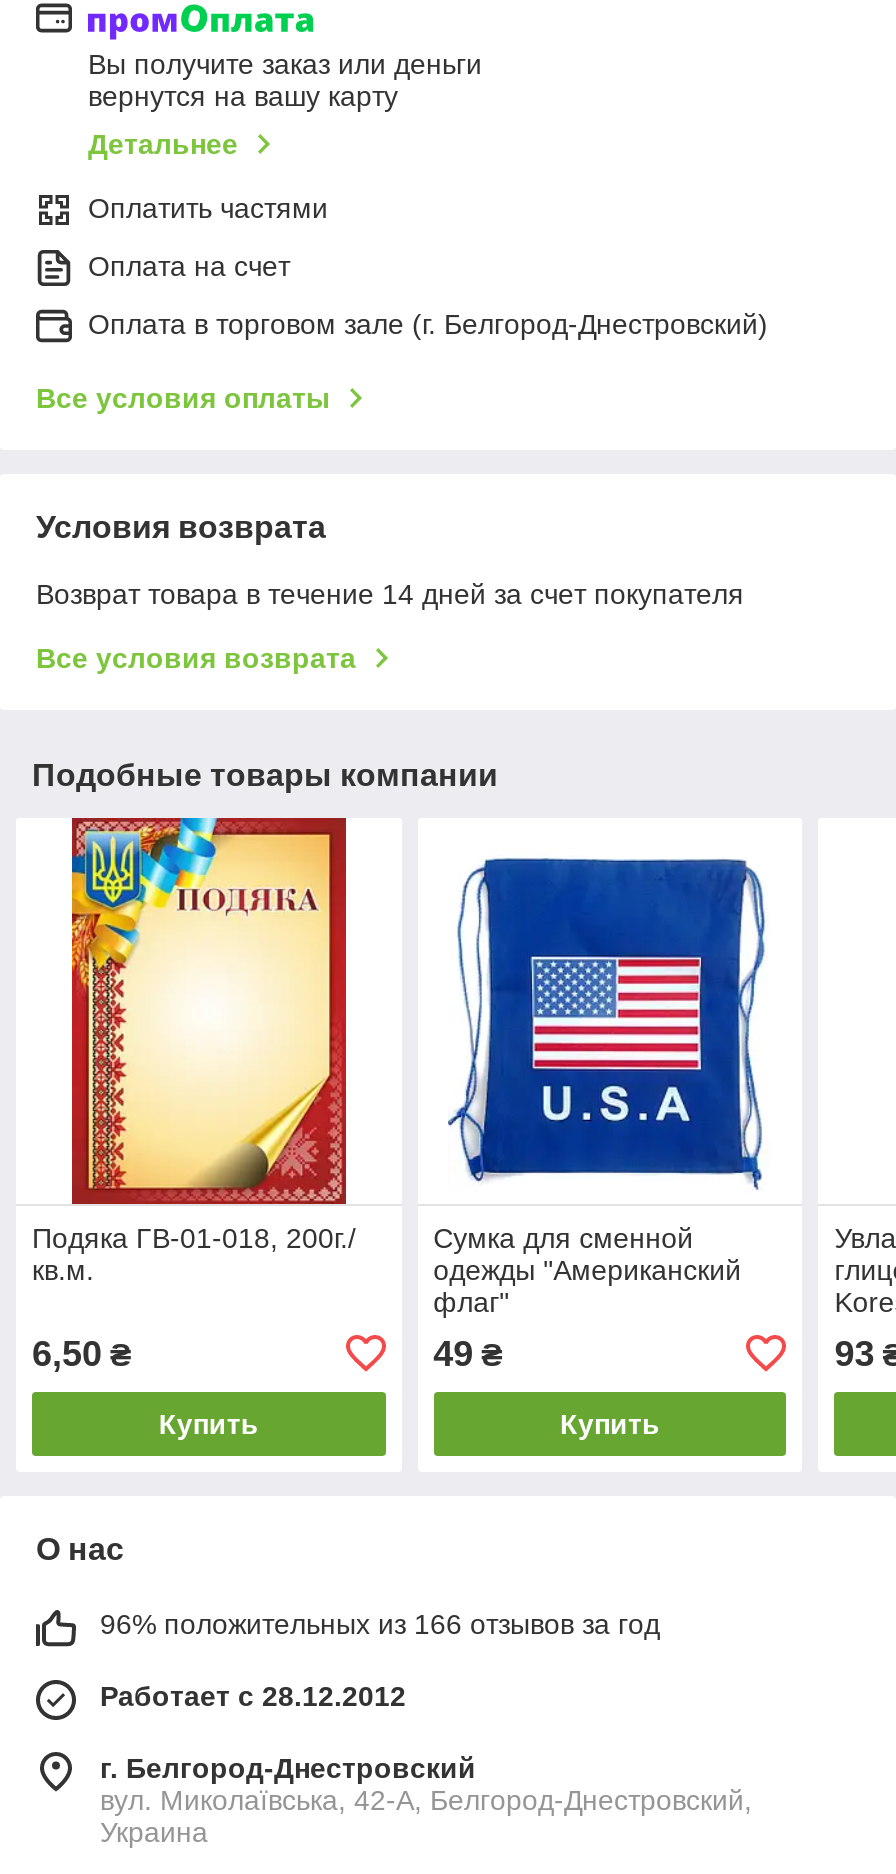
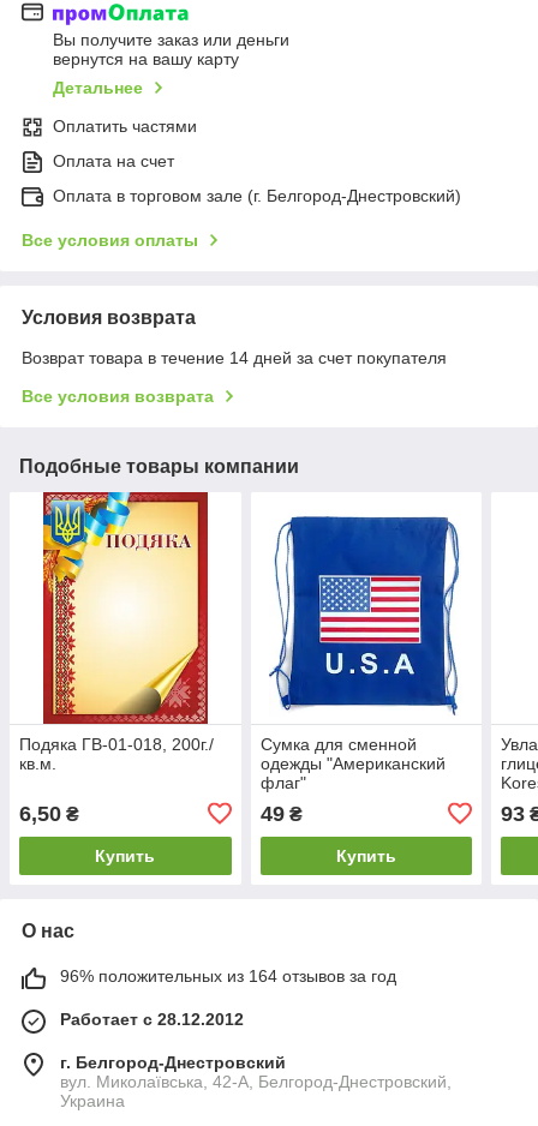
[100,1608,660,1640] 96% положительных из 166 отзывов за год -> [60,966,396,985] 96% положительных из 164 отзывов за год

